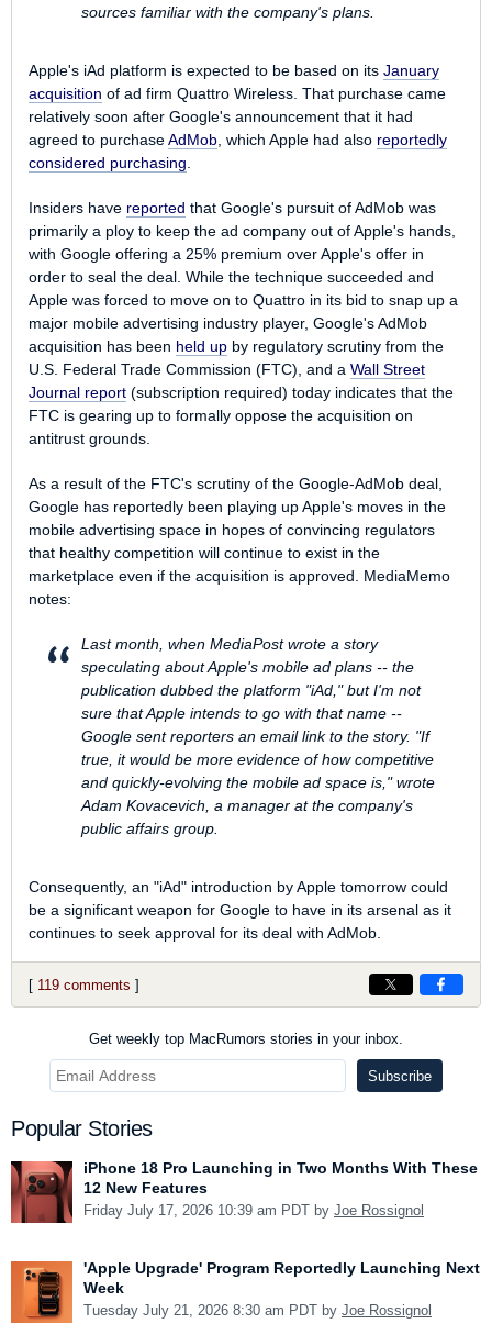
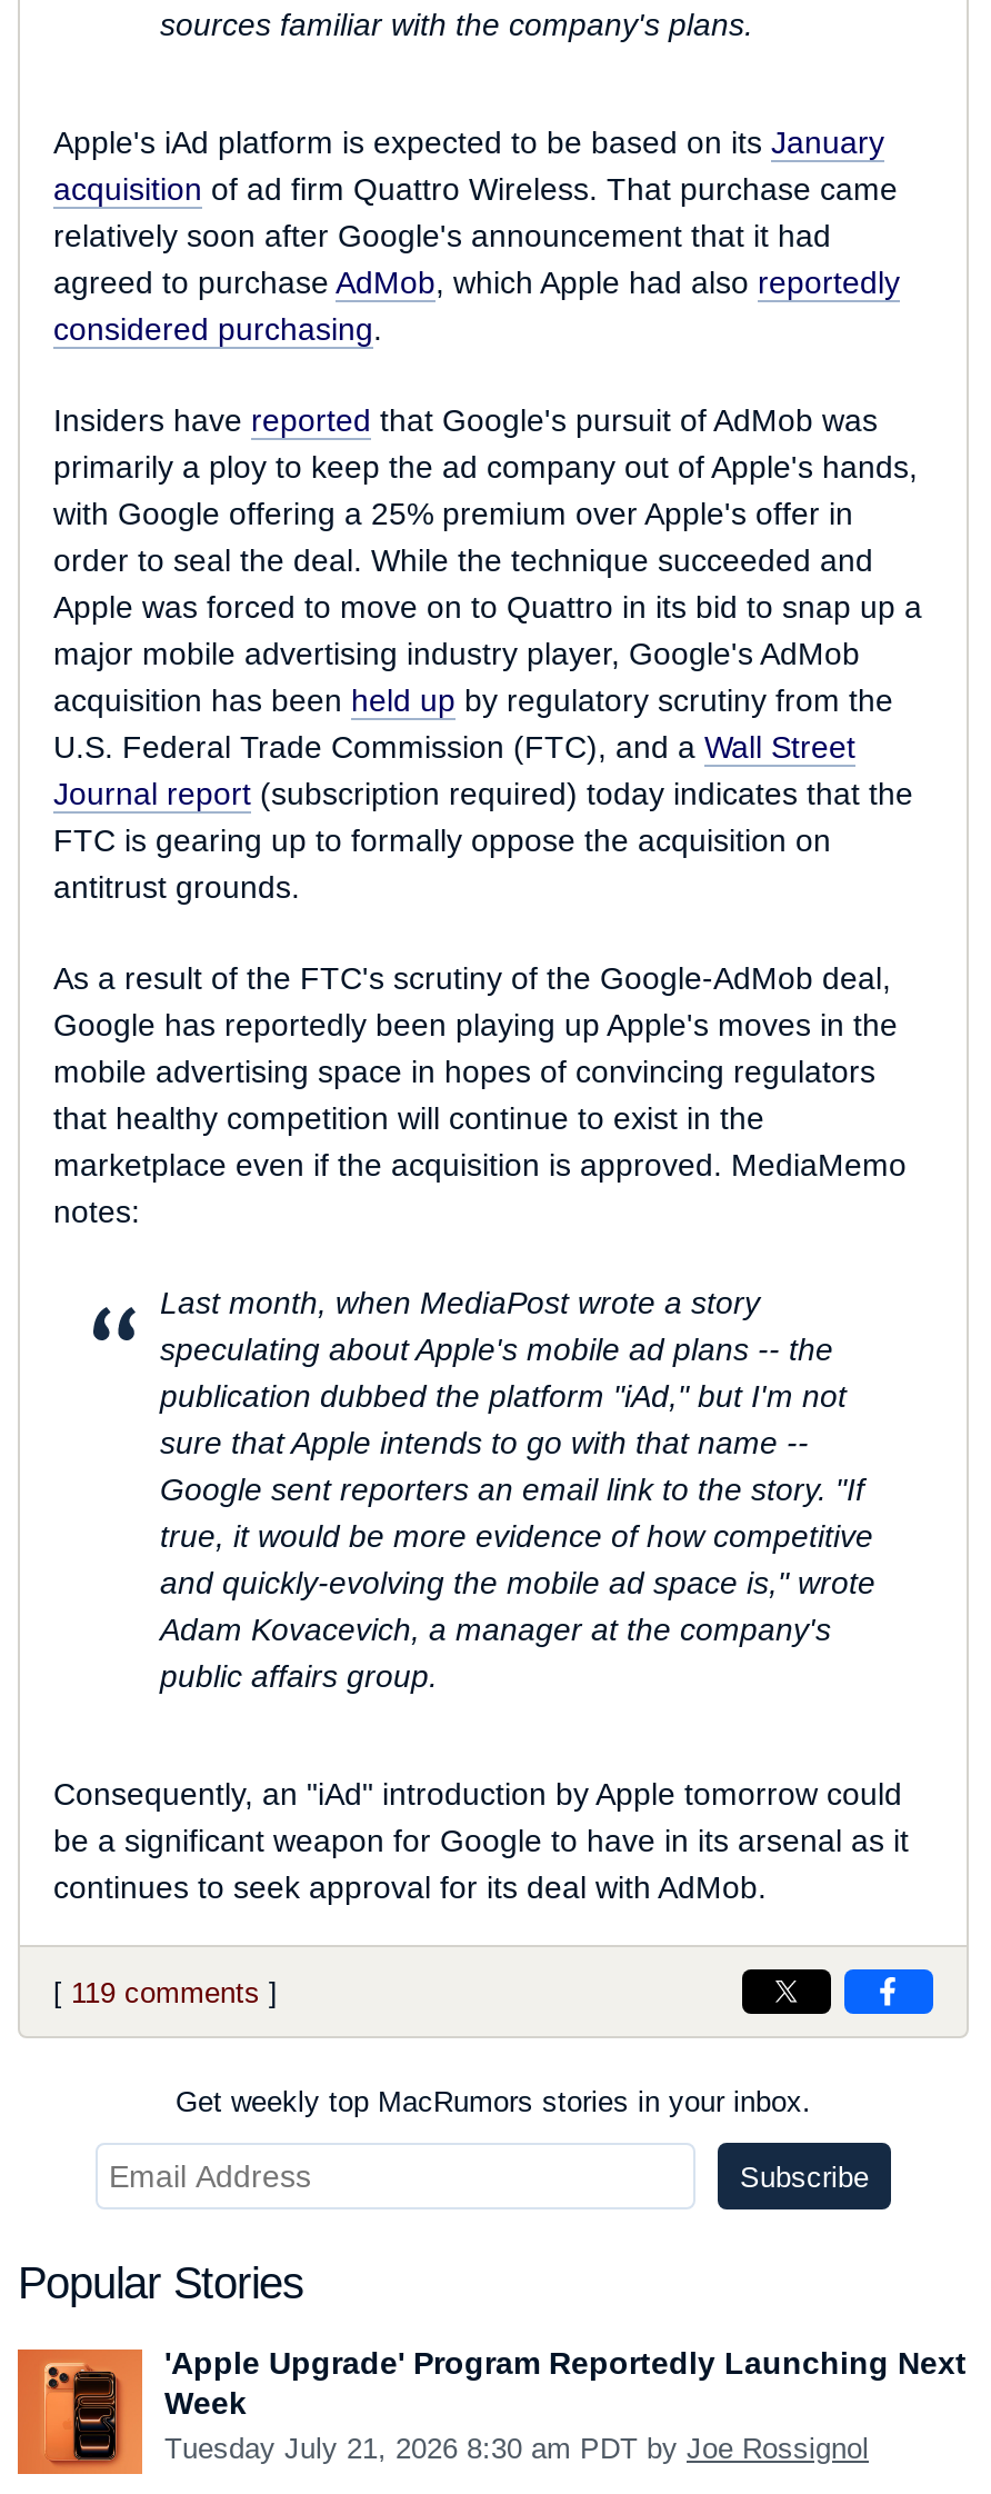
[10,1159,478,1224] [image] | iPhone 18 Pro Launching in Two Months With These | 12 New Features | Friday July 17, 2026 10:39 am PDT by Joe Rossignol -> none

